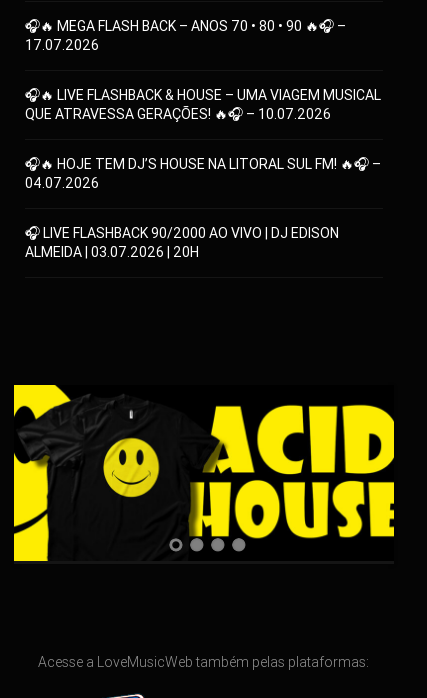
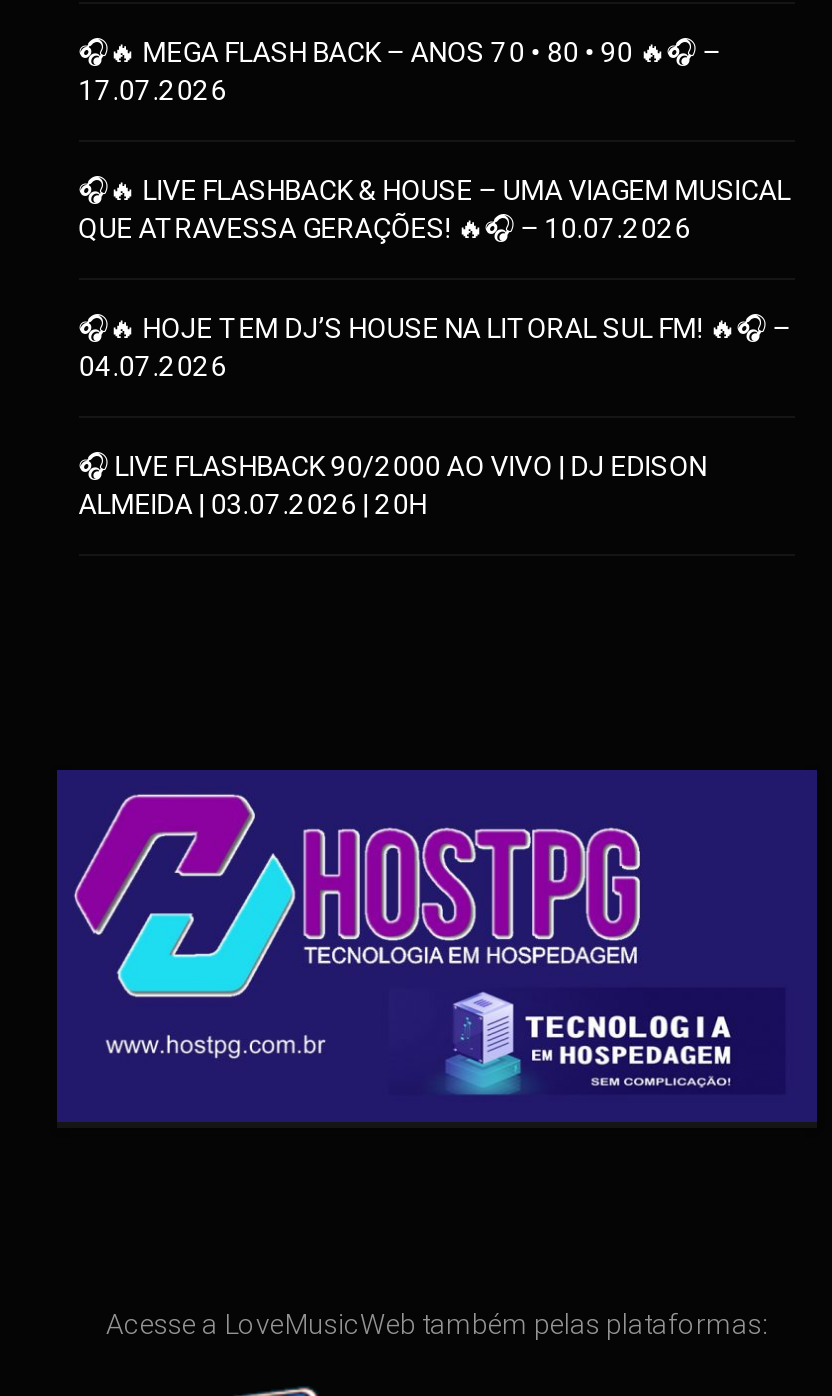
[13,384,395,562] [image] -> [55,768,819,1124] [image]

